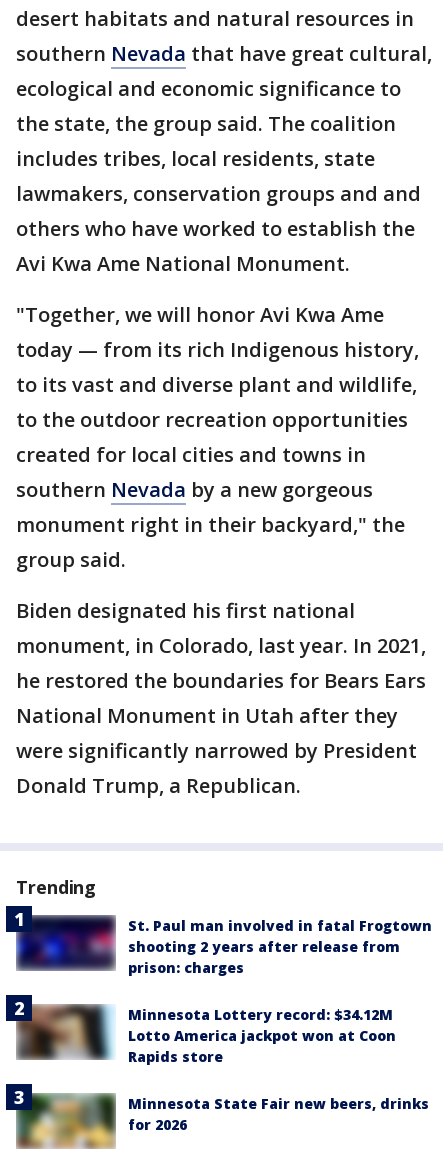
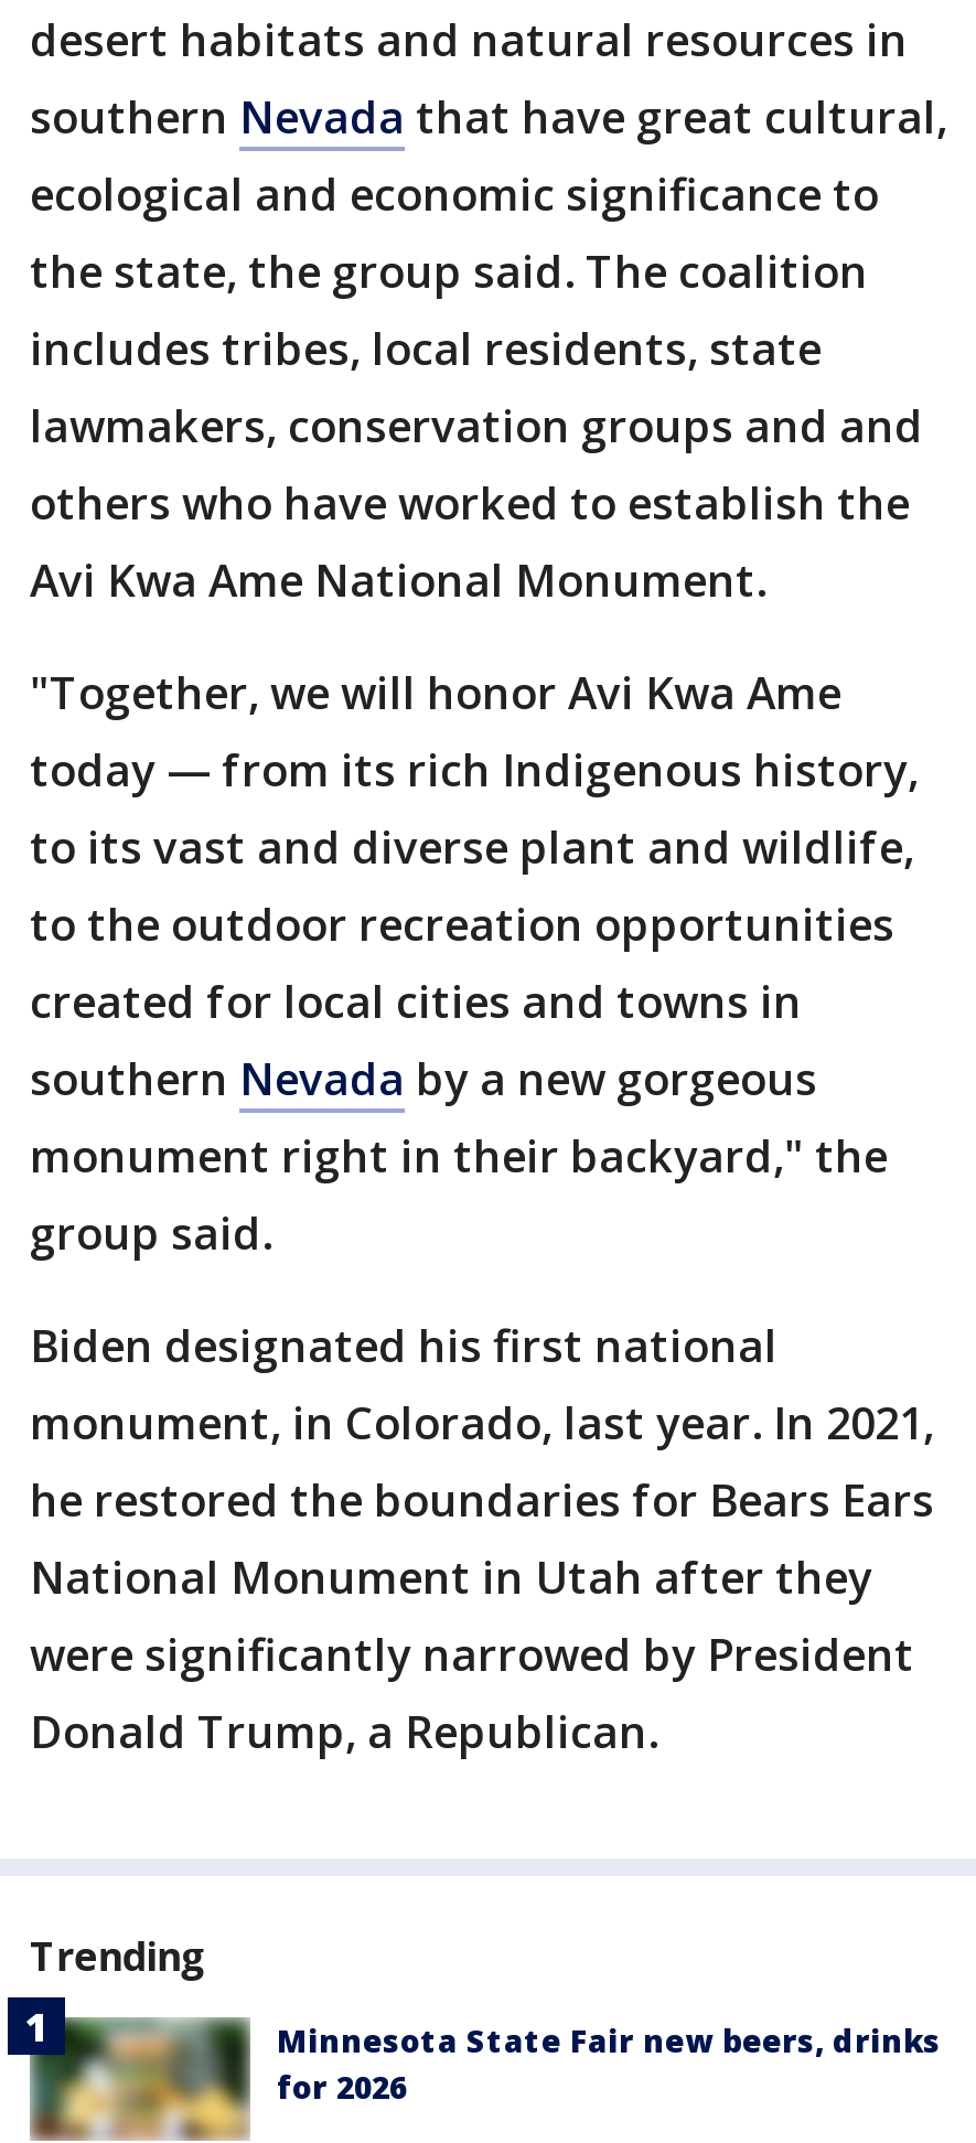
[16,915,432,1066] [image] | St. Paul man involved in fatal Frogtown | shooting 2 years after release from | prison: charges | Minnesota Lottery record: $34.12M | Lotto America jackpot won at Coon | Rapids store -> none
[5,994,114,1061] [image] -> none

